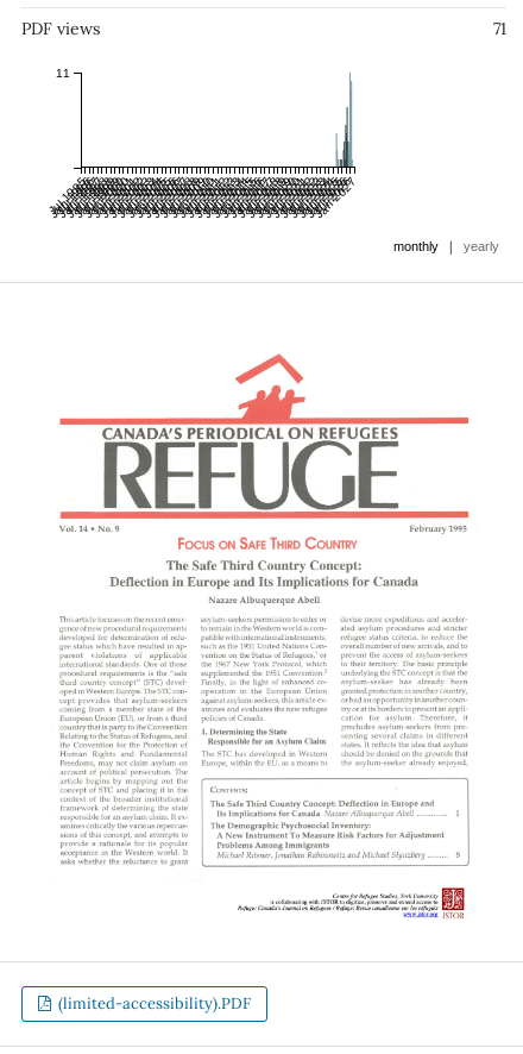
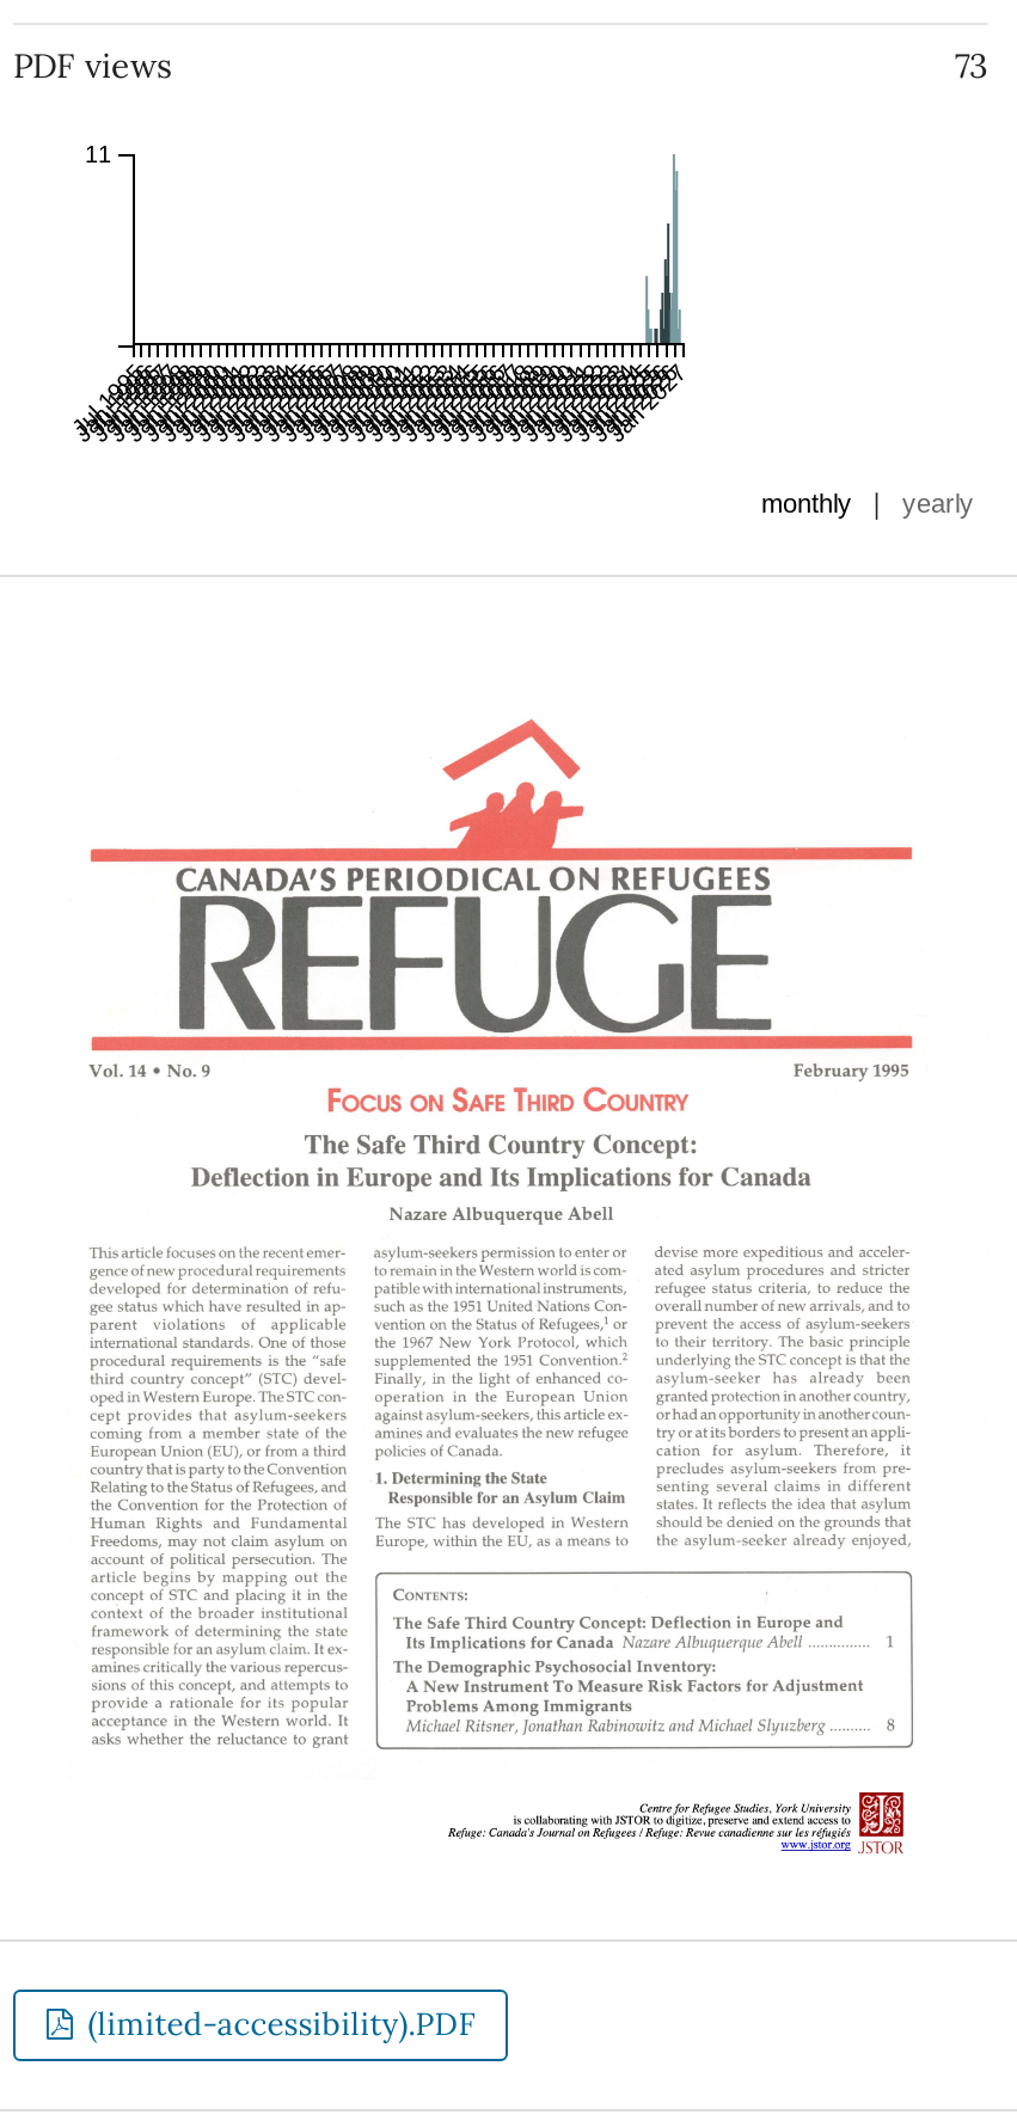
[493,18,506,39] 71 -> [955,44,988,87] 73

